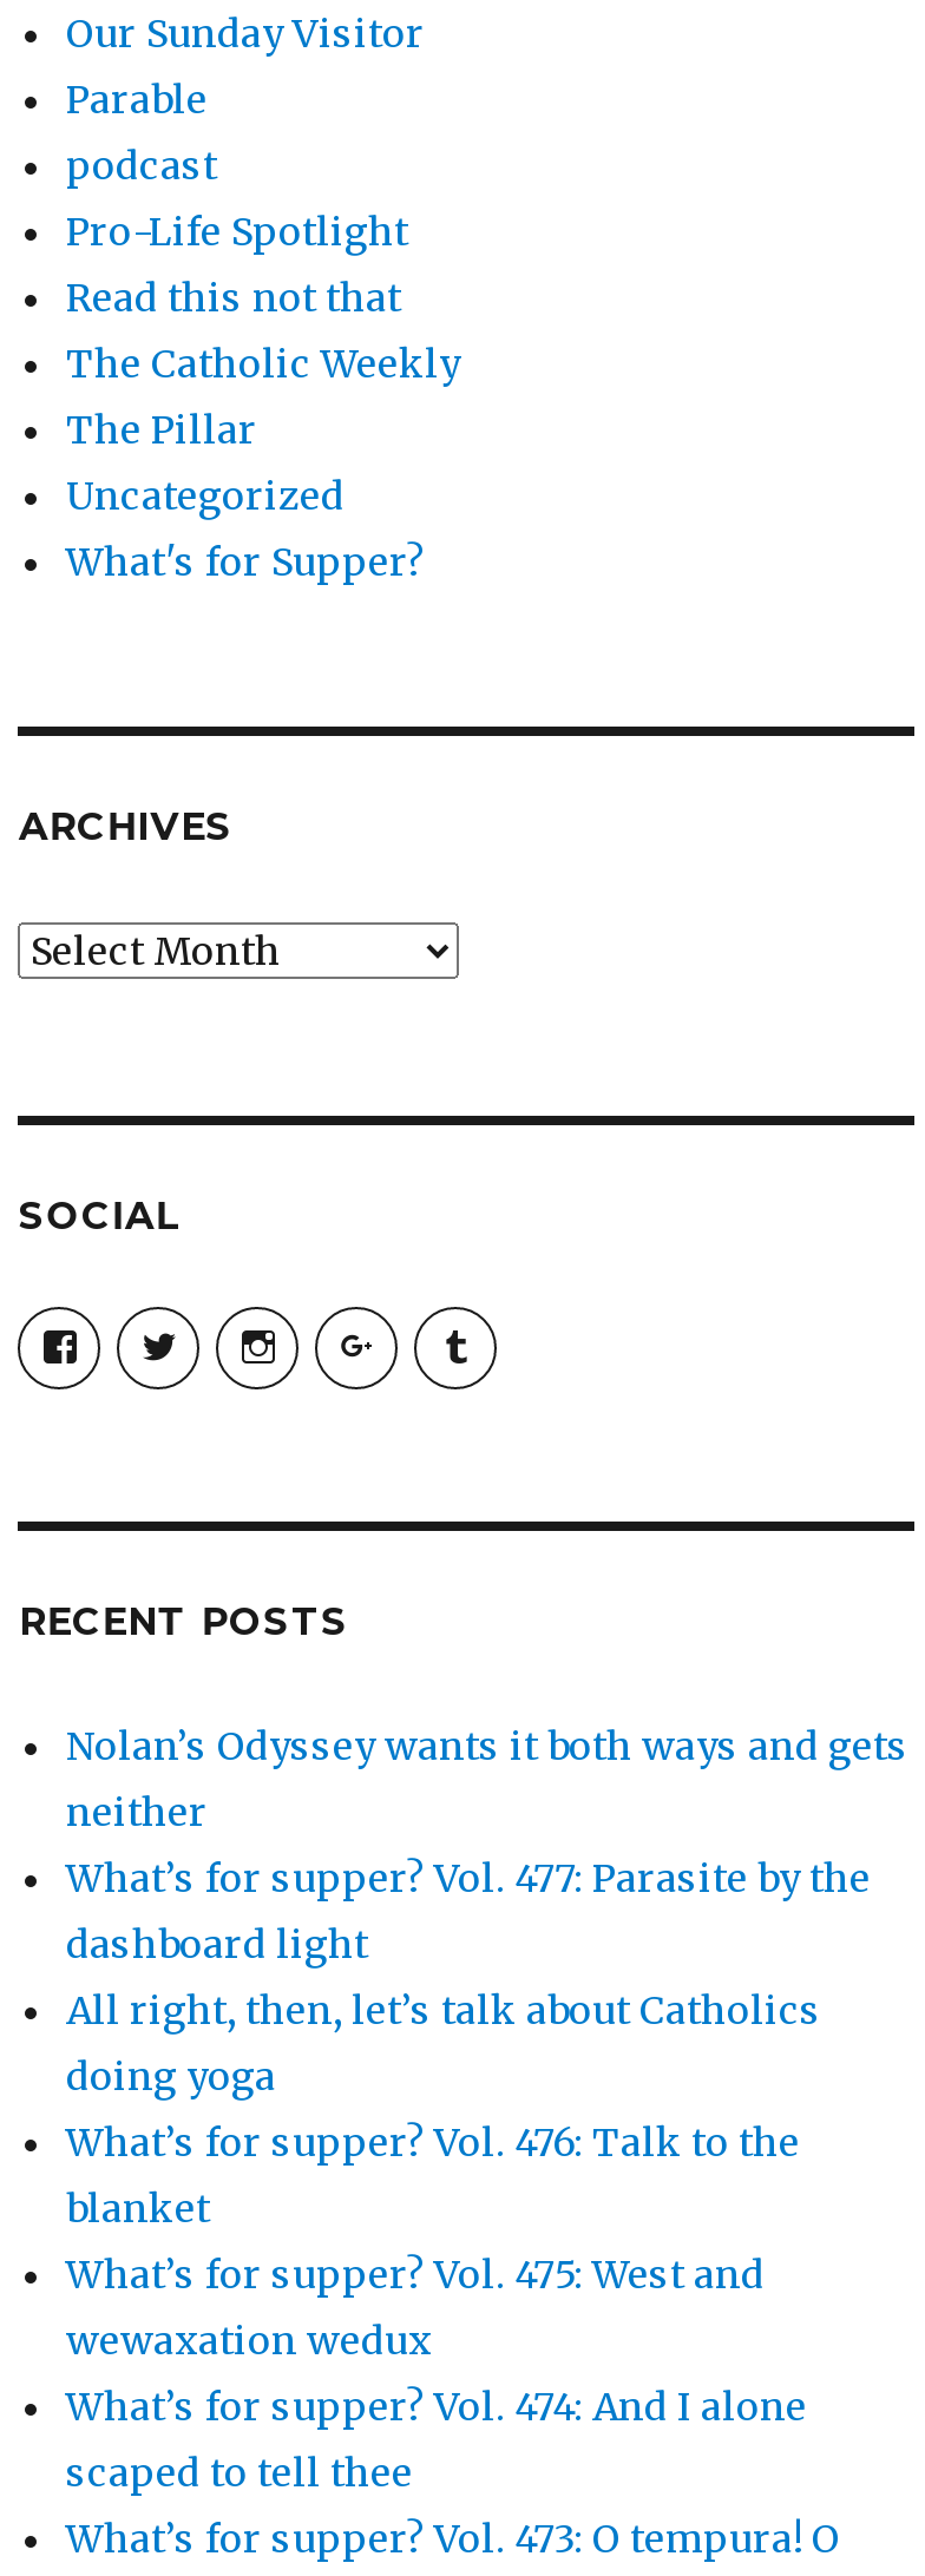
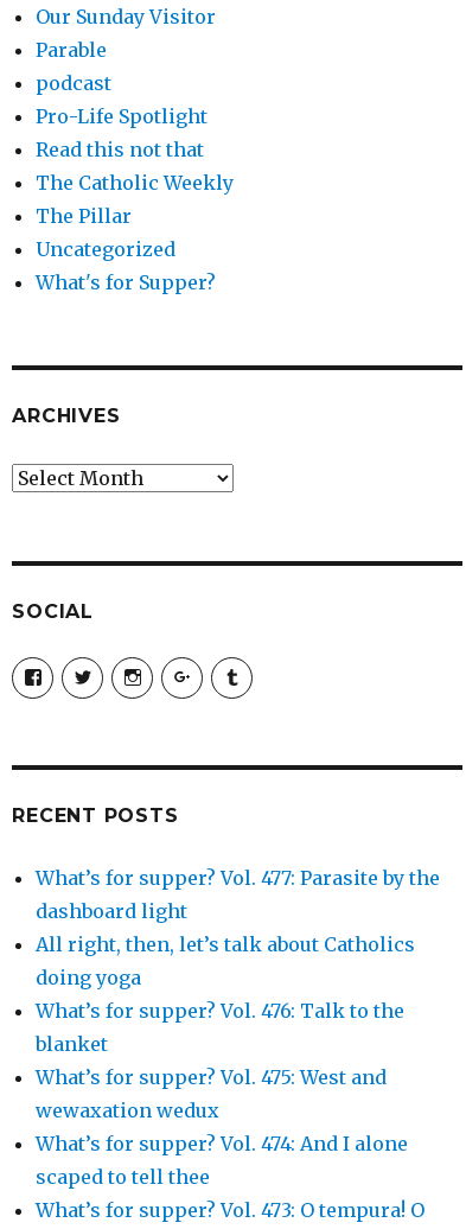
[66,1723,908,1836] Nolan’s Odyssey wants it both ways and gets | neither -> none

